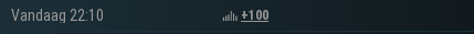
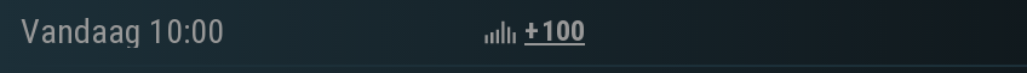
[11,7,104,24] Vandaag 22:10 -> [21,12,224,51] Vandaag 10:00

